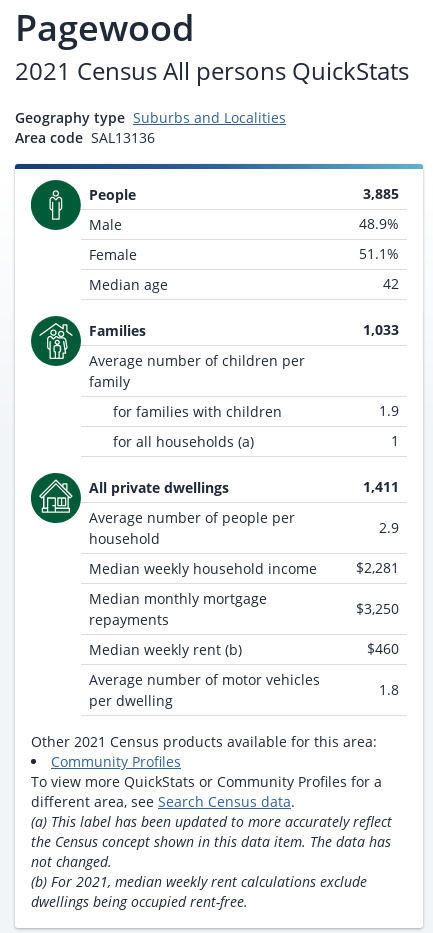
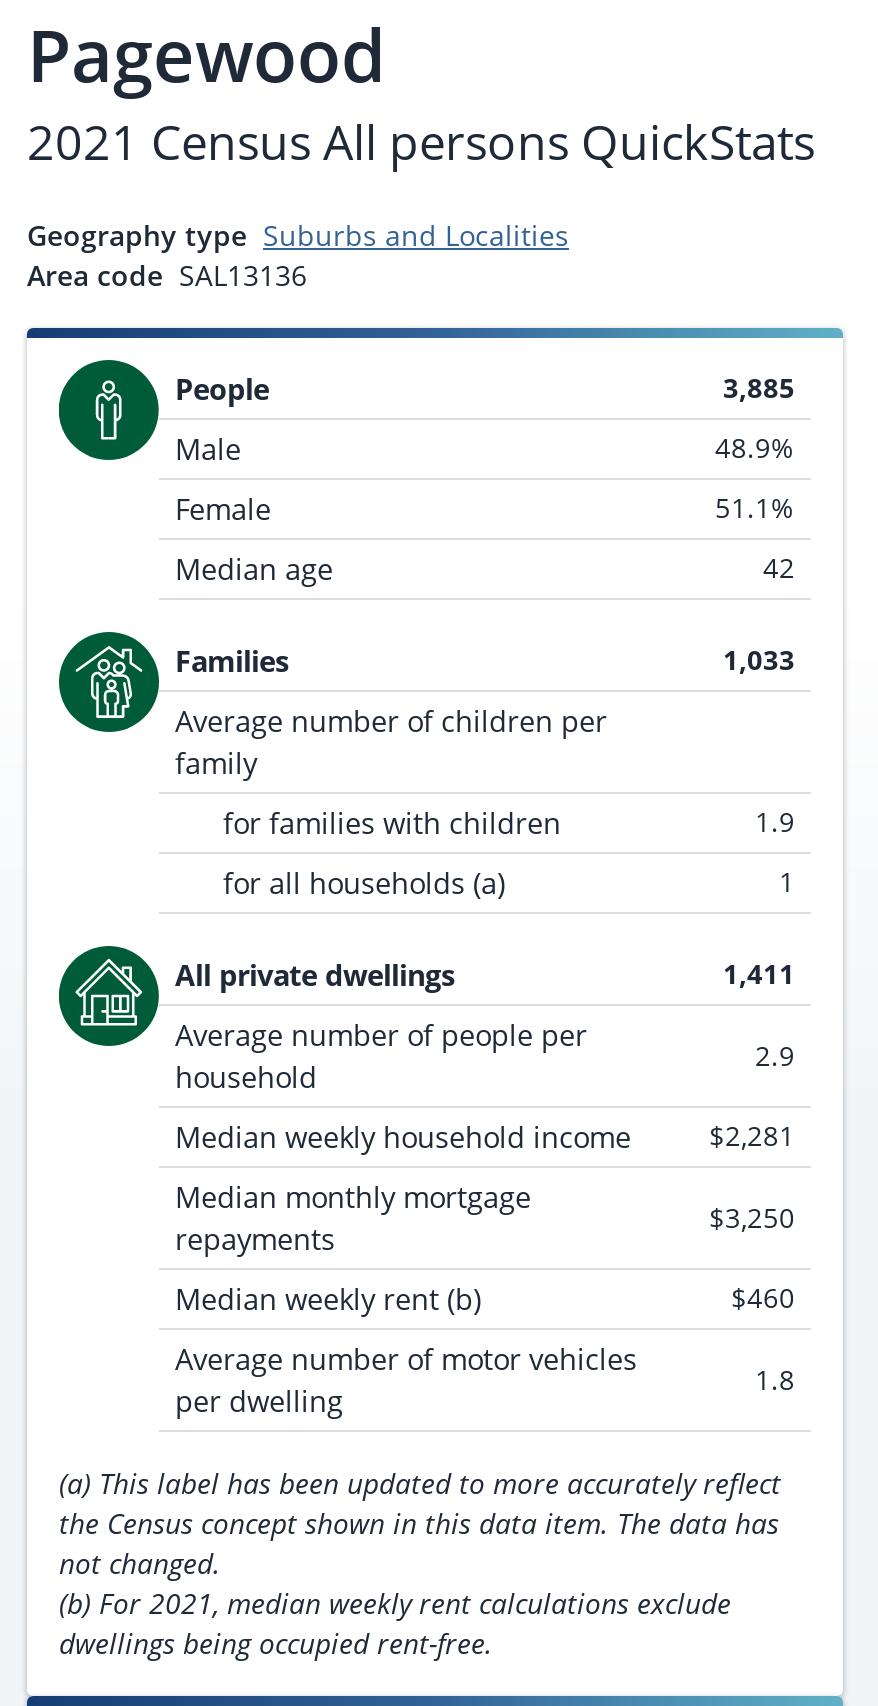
[31,732,382,811] Other 2021 Census products available for this area: | Community Profiles | To view more QuickStats or Community Profiles for a | different area, see Search Census data. -> none

